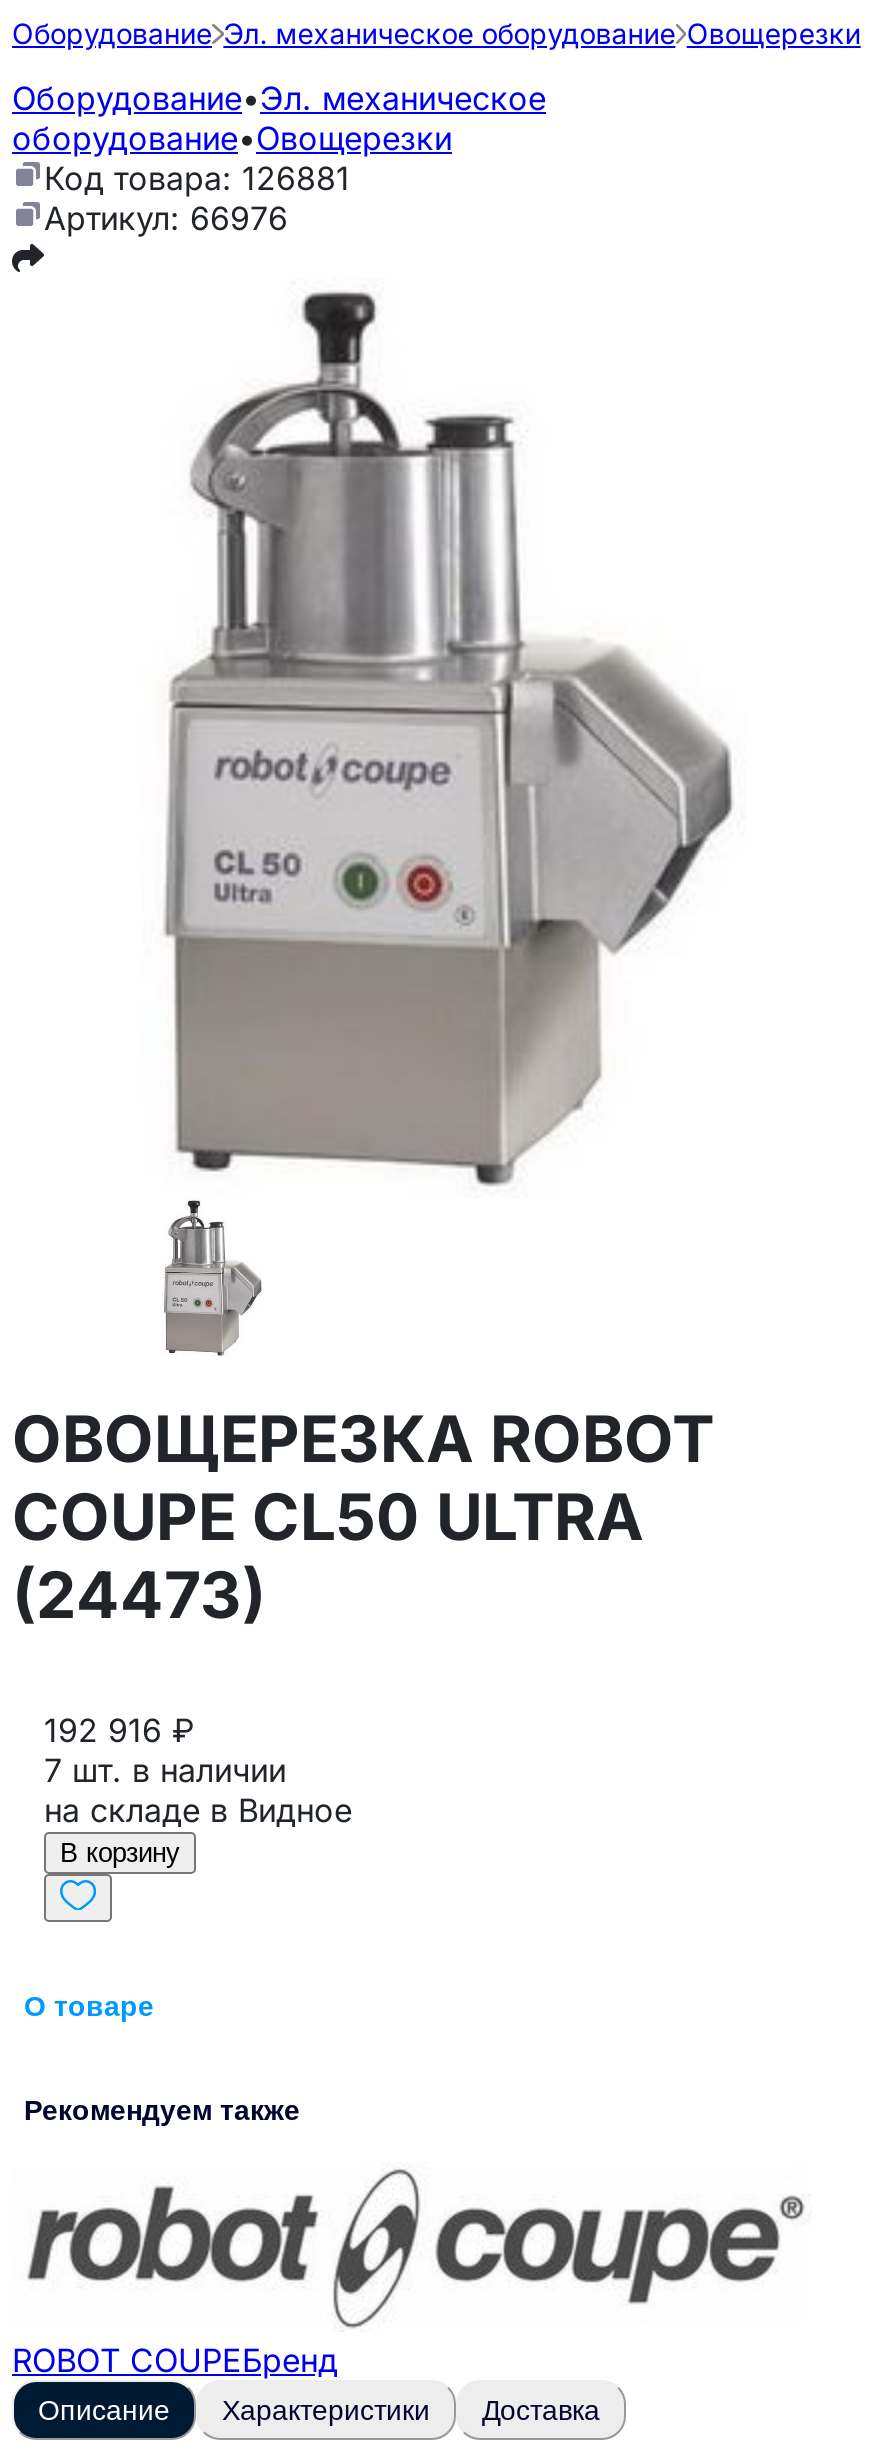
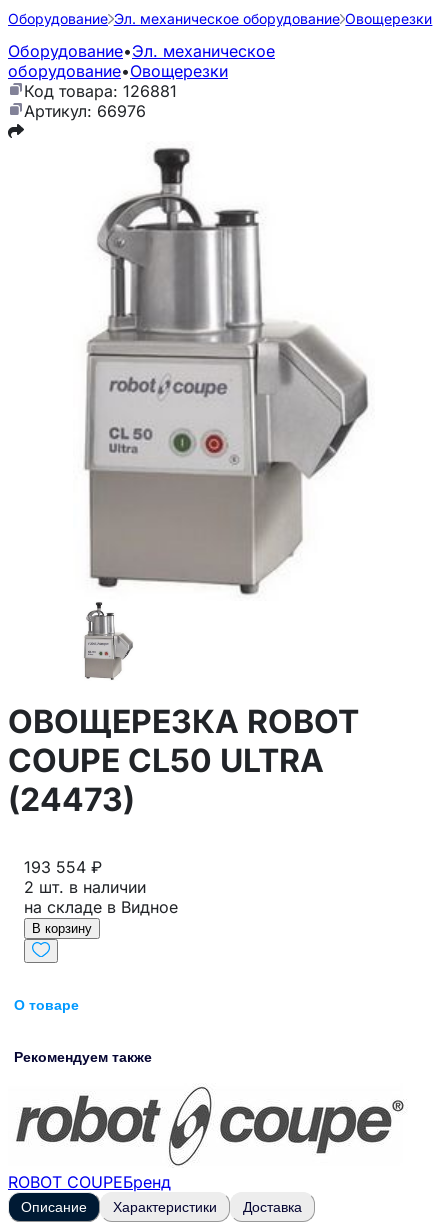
[44,1710,194,1750] 192 916 ₽ -> [24,857,102,877] 193 554 ₽
[44,1750,286,1790] 7 шт. в наличии -> [24,877,146,897] 2 шт. в наличии

